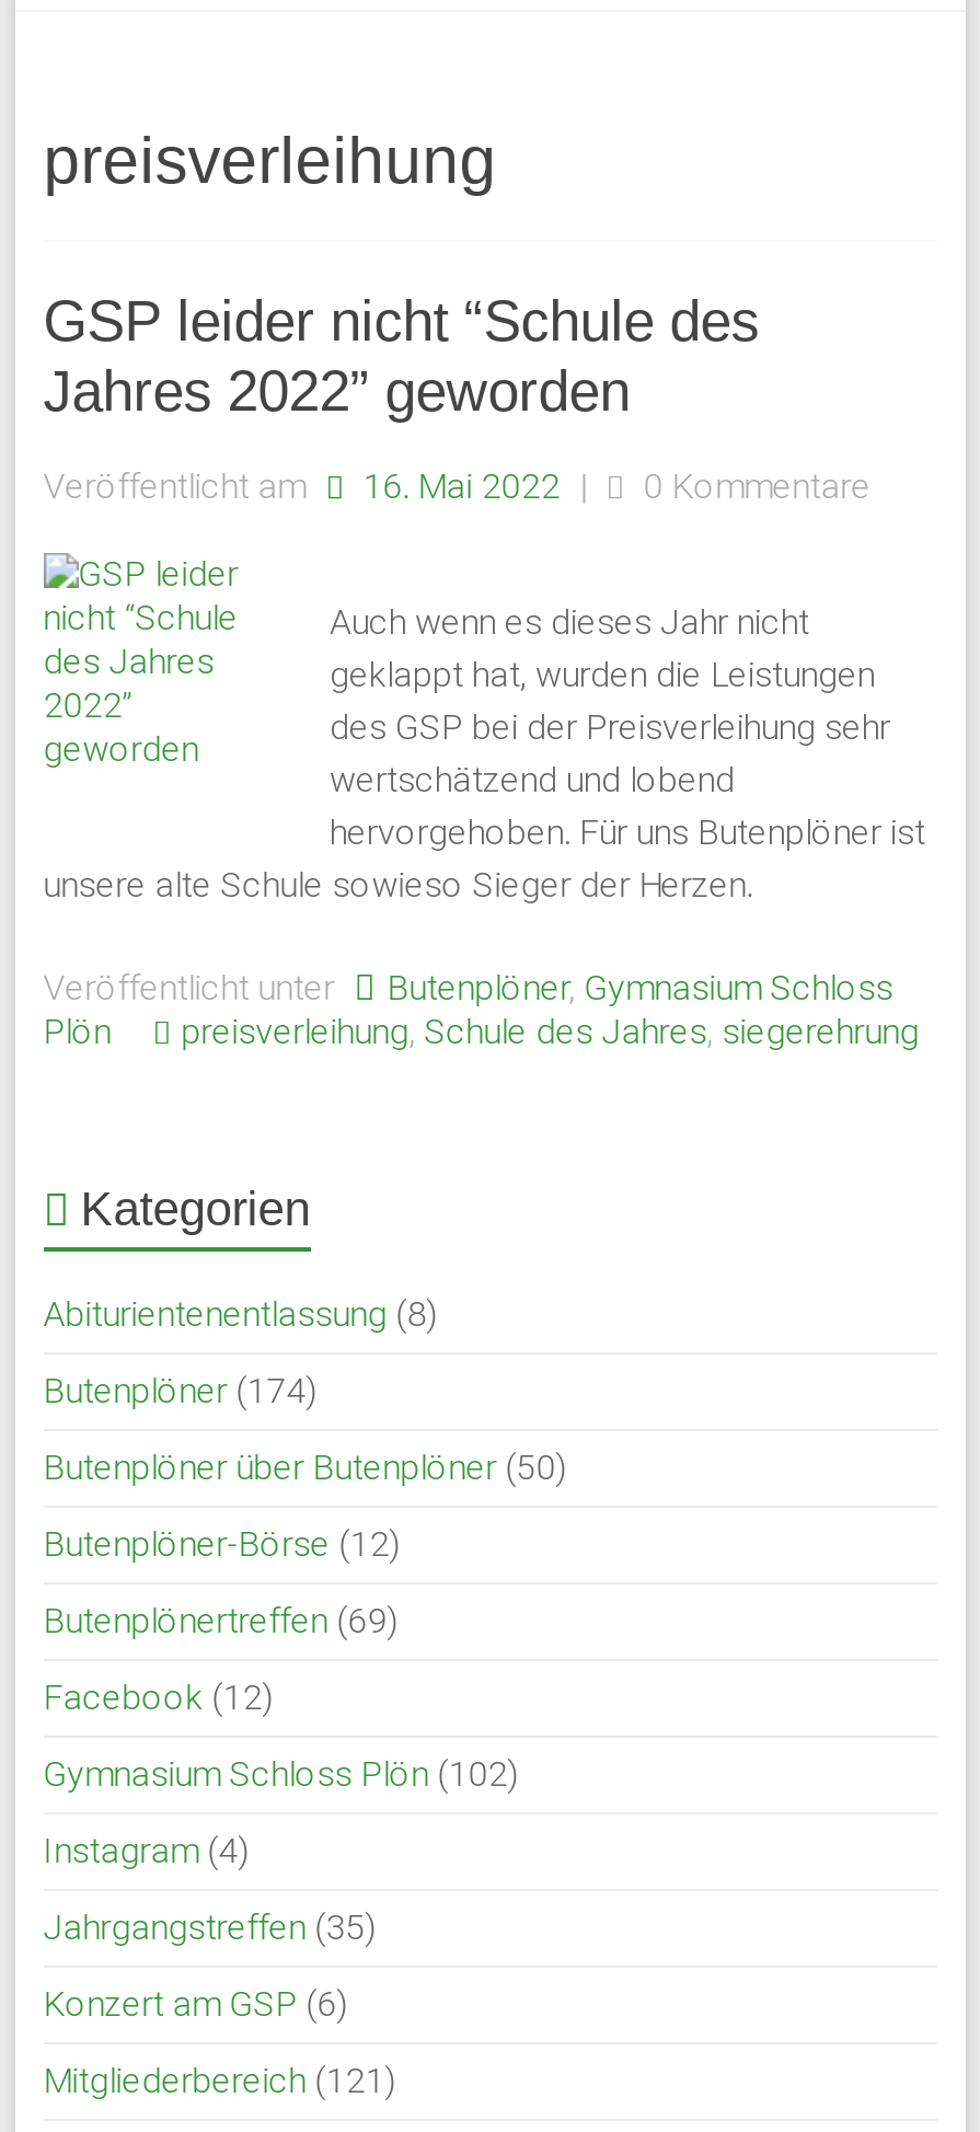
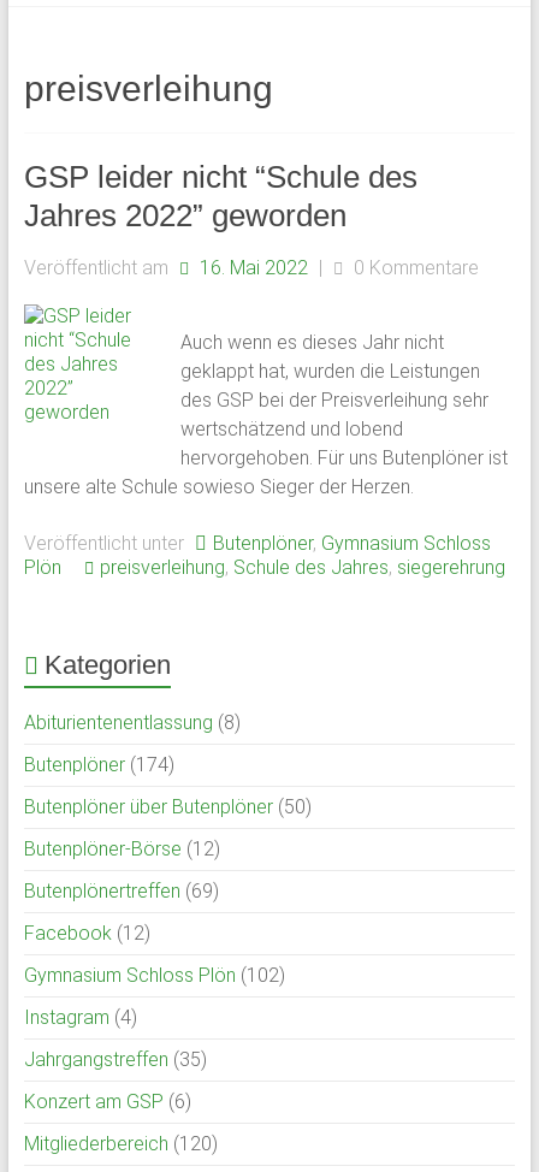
[43,2060,396,2101] Mitgliederbereich (121) -> [24,1132,218,1155] Mitgliederbereich (120)

